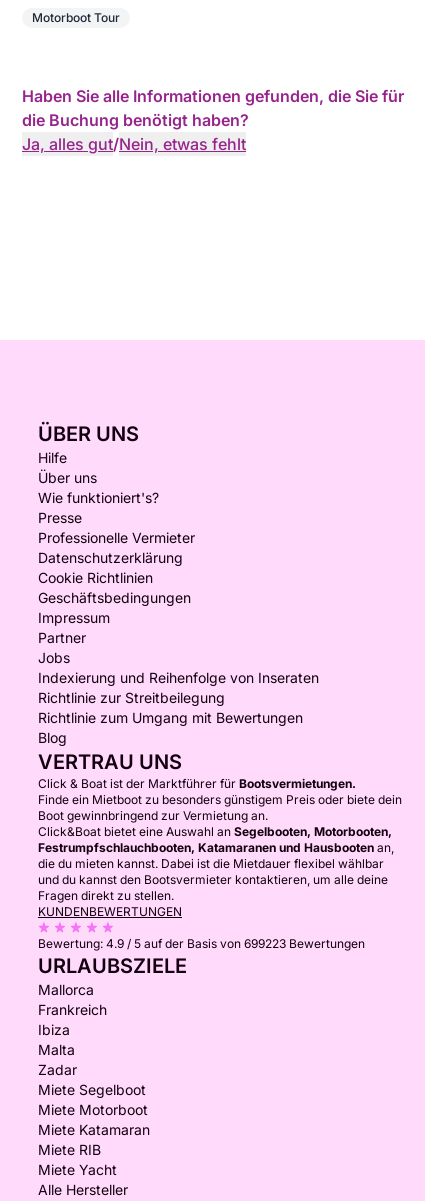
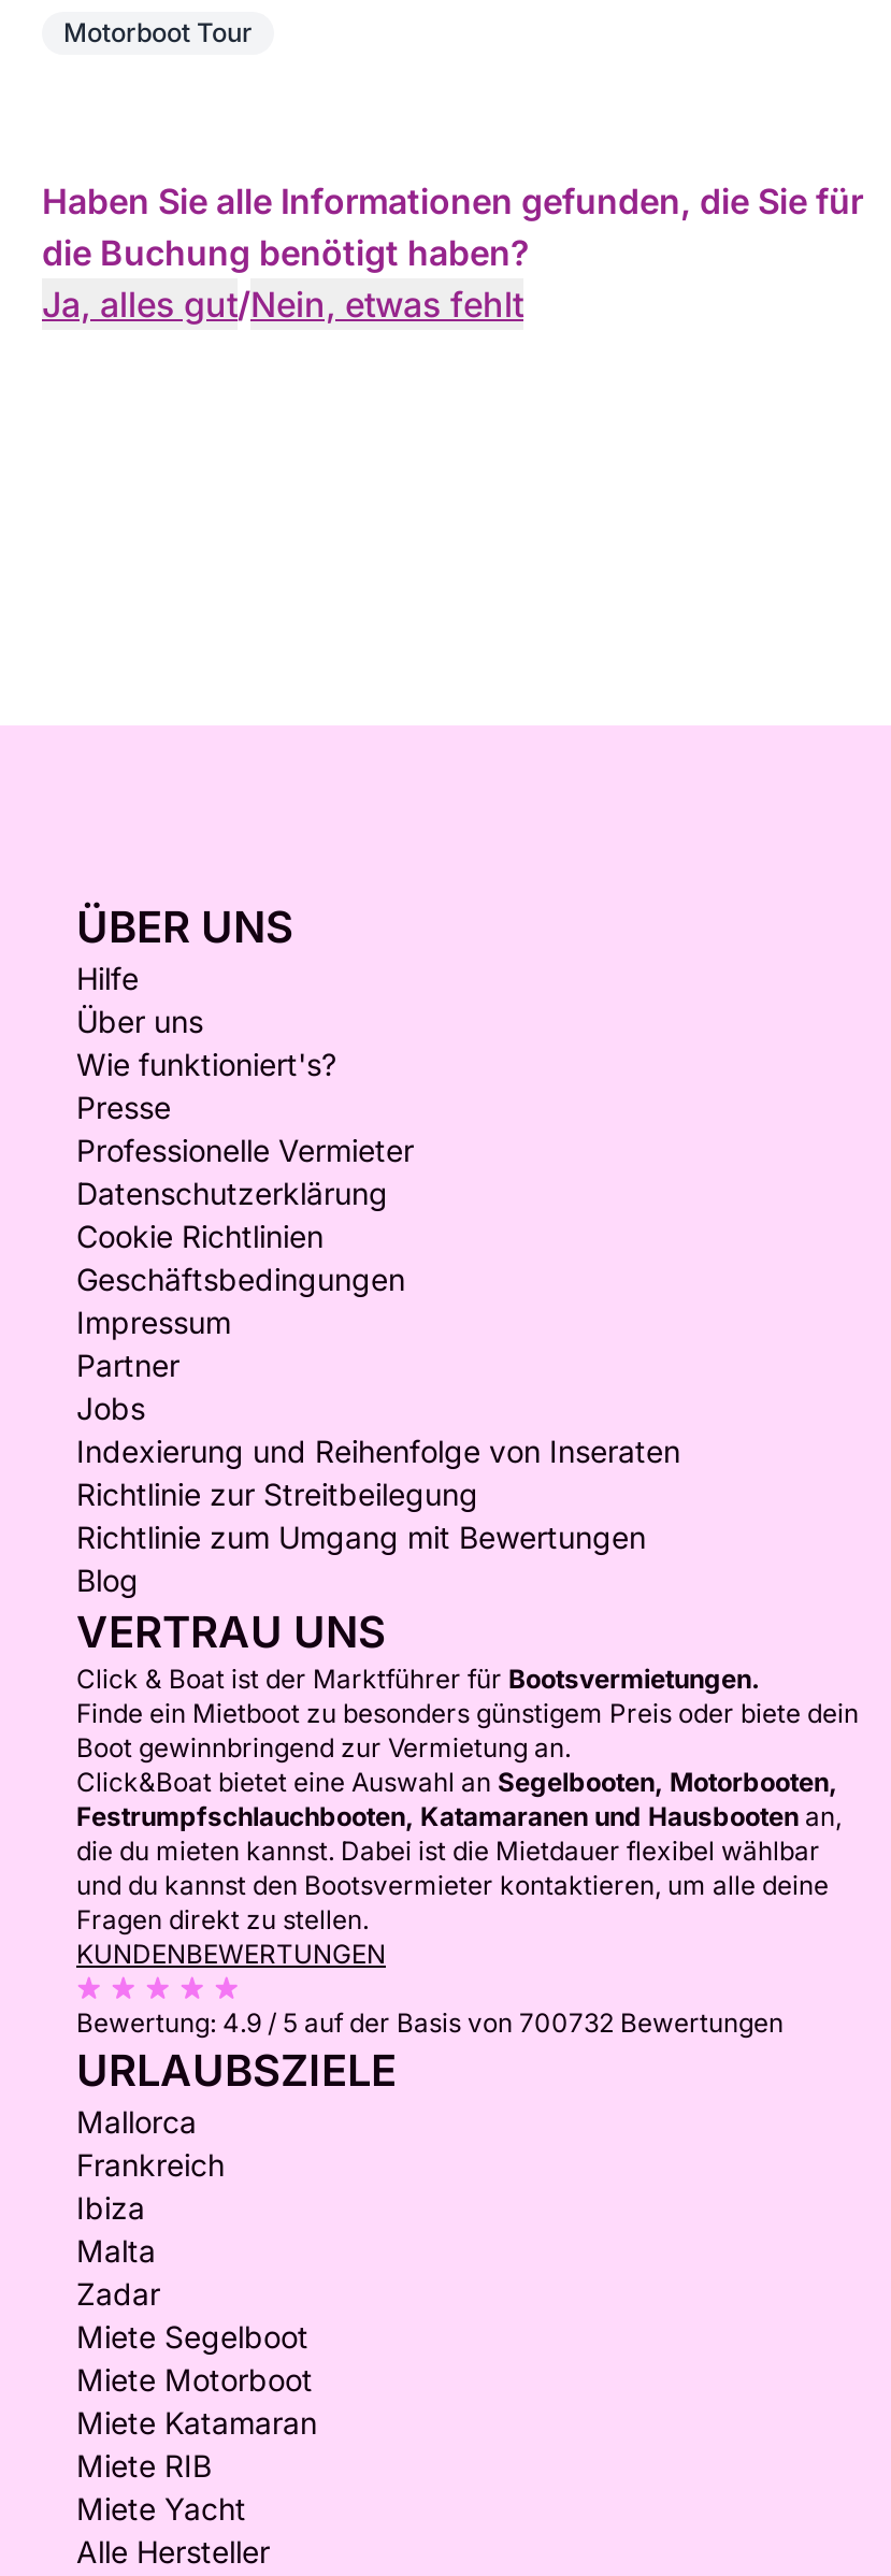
[38,936,365,951] Bewertung: 4.9 / 5 auf der Basis von 699223 Bewertungen -> [76,2006,784,2039] Bewertung: 4.9 / 5 auf der Basis von 700732 Bewertungen

